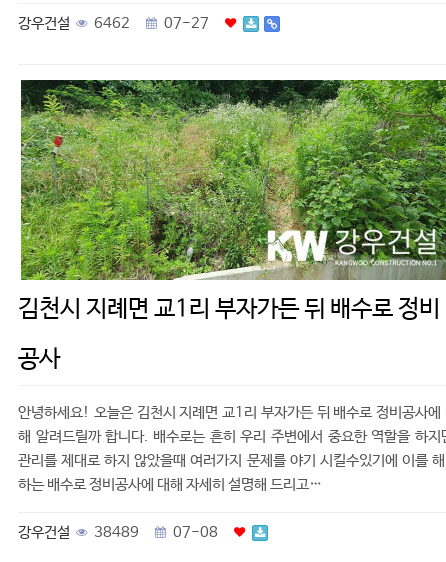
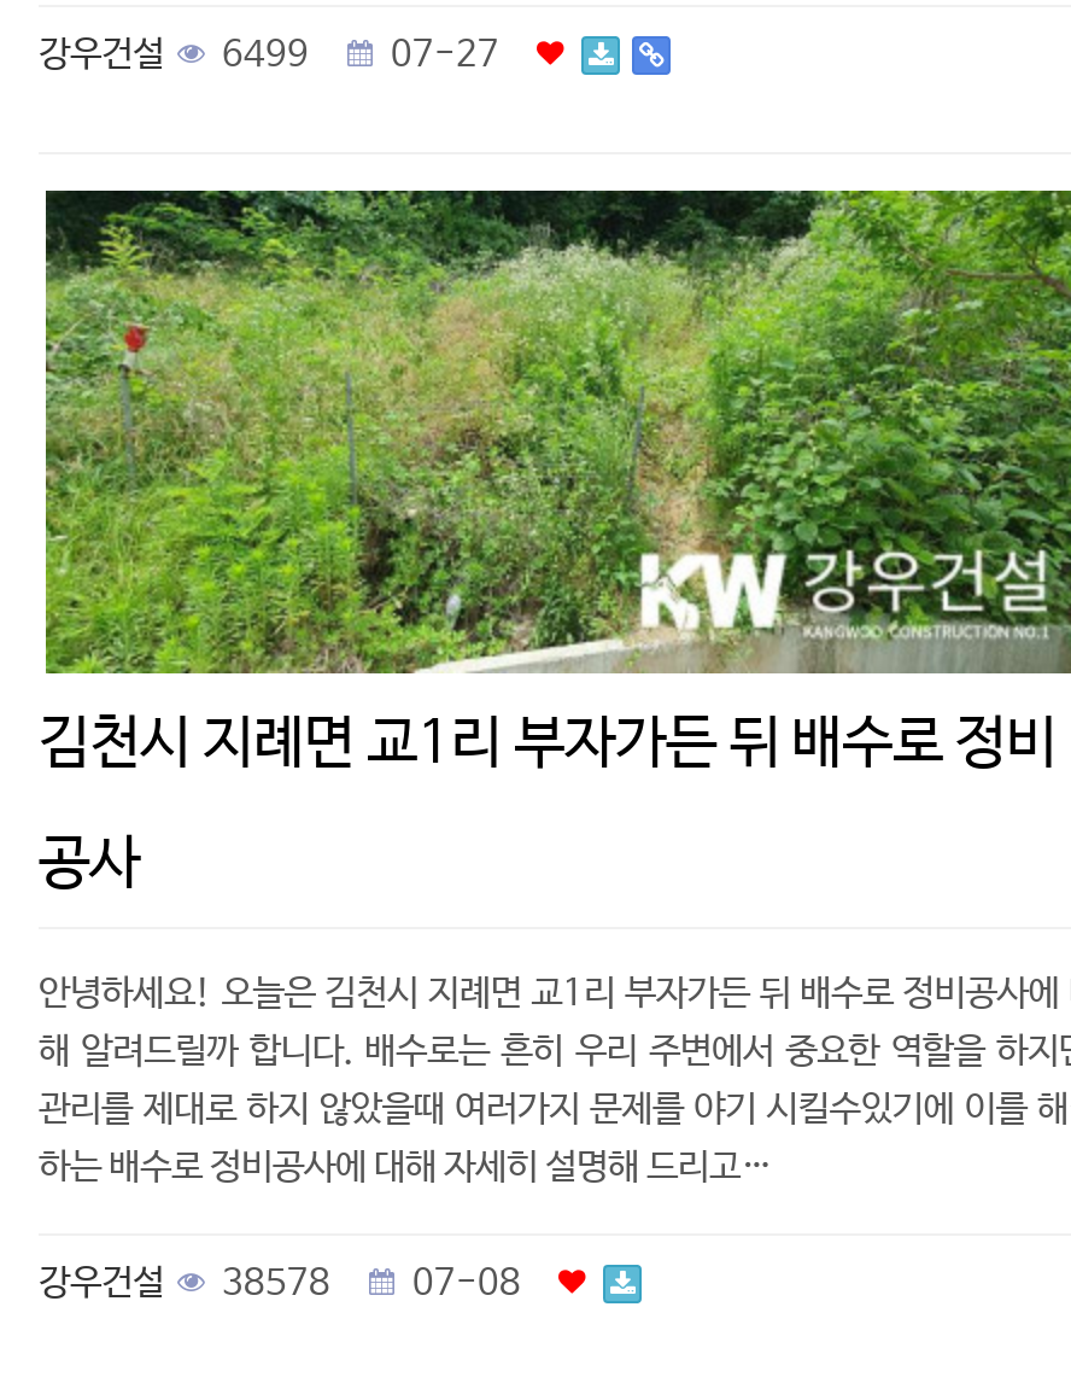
[18,15,209,32] 강우건설 6462 07-27 -> [39,34,499,75] 강우건설 6499 07-27
[18,524,218,541] 강우건설 38489 07-08 -> [39,1262,521,1303] 강우건설 38578 07-08

